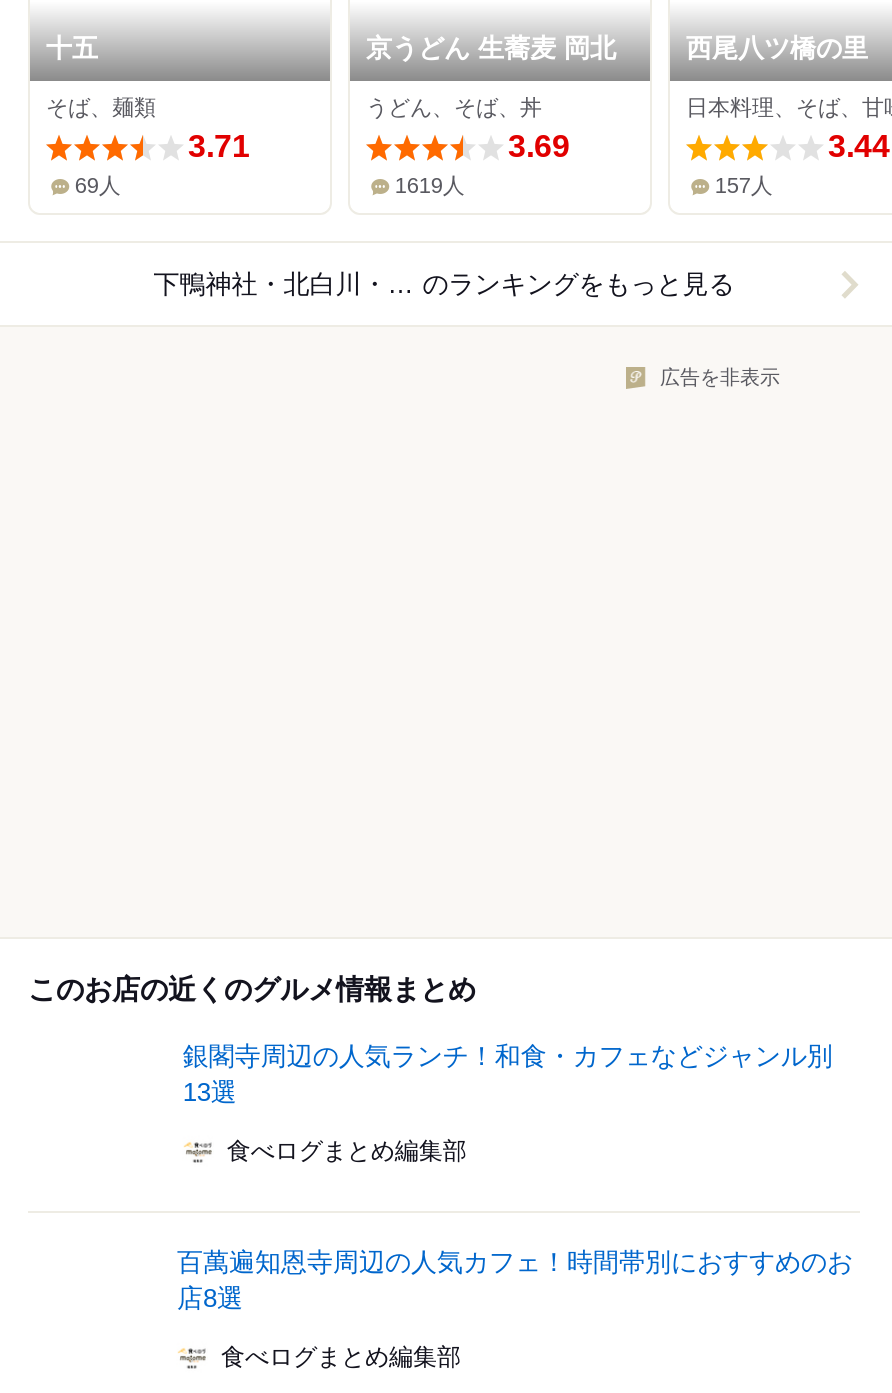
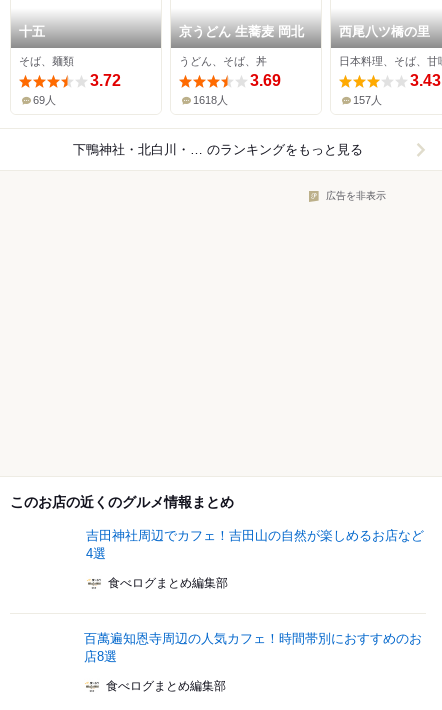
[188,130,250,164] 3.71 -> [90,72,121,89] 3.72
[828,130,890,164] 3.44 -> [410,72,441,89] 3.43
[395,174,465,198] 1619人 -> [193,94,228,106] 1618人
[183,1042,833,1108] 銀閣寺周辺の人気ランチ！和食・カフェなどジャンル別 | 13選 -> [86,528,424,561] 吉田神社周辺でカフェ！吉田山の自然が楽しめるお店など | 4選

